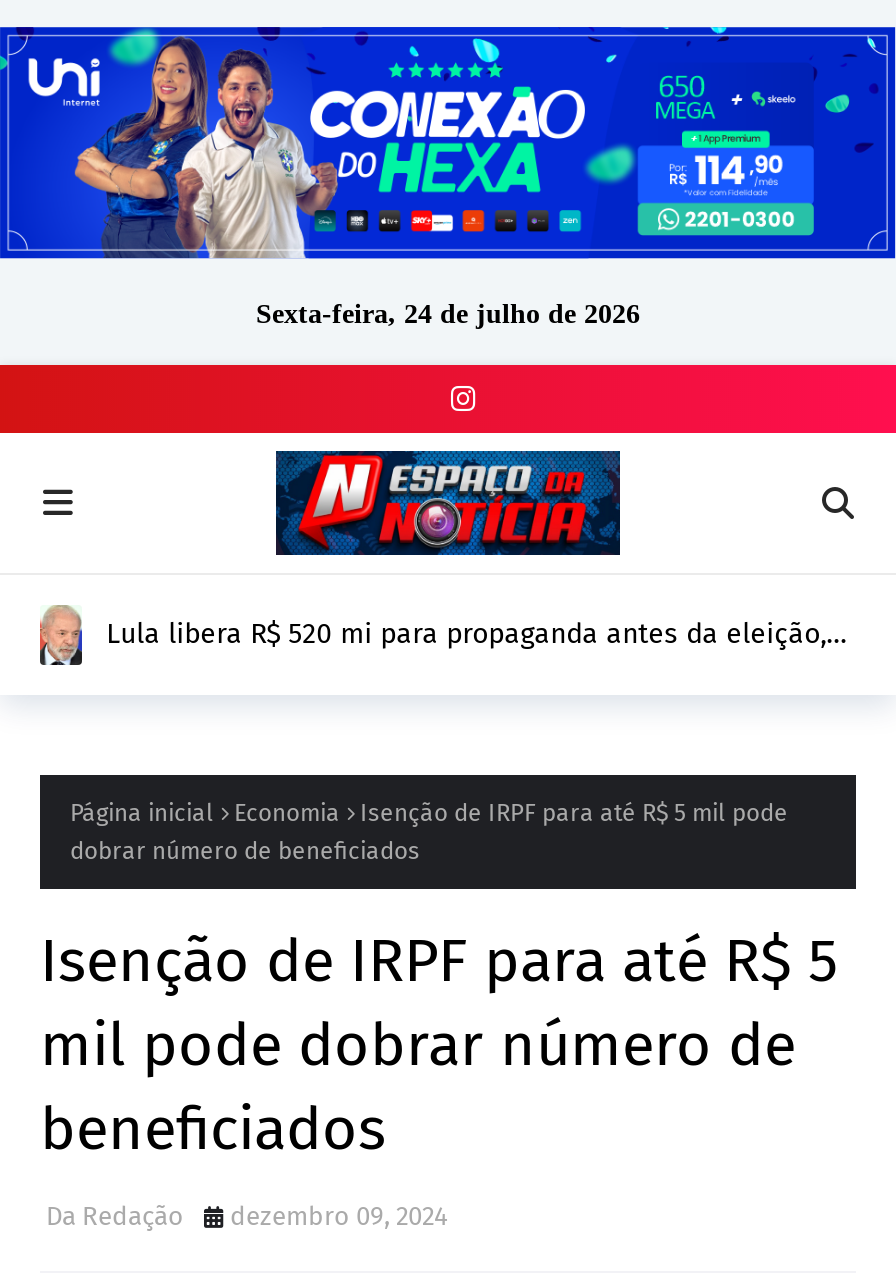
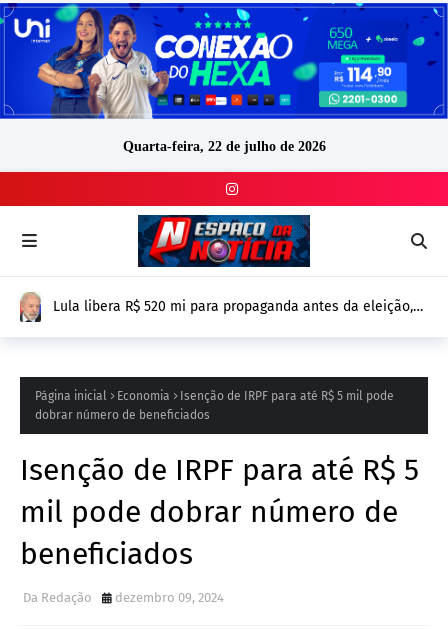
[256,299,640,329] Sexta-feira, 24 de julho de 2026 -> [122,139,325,154] Quarta-feira, 22 de julho de 2026

